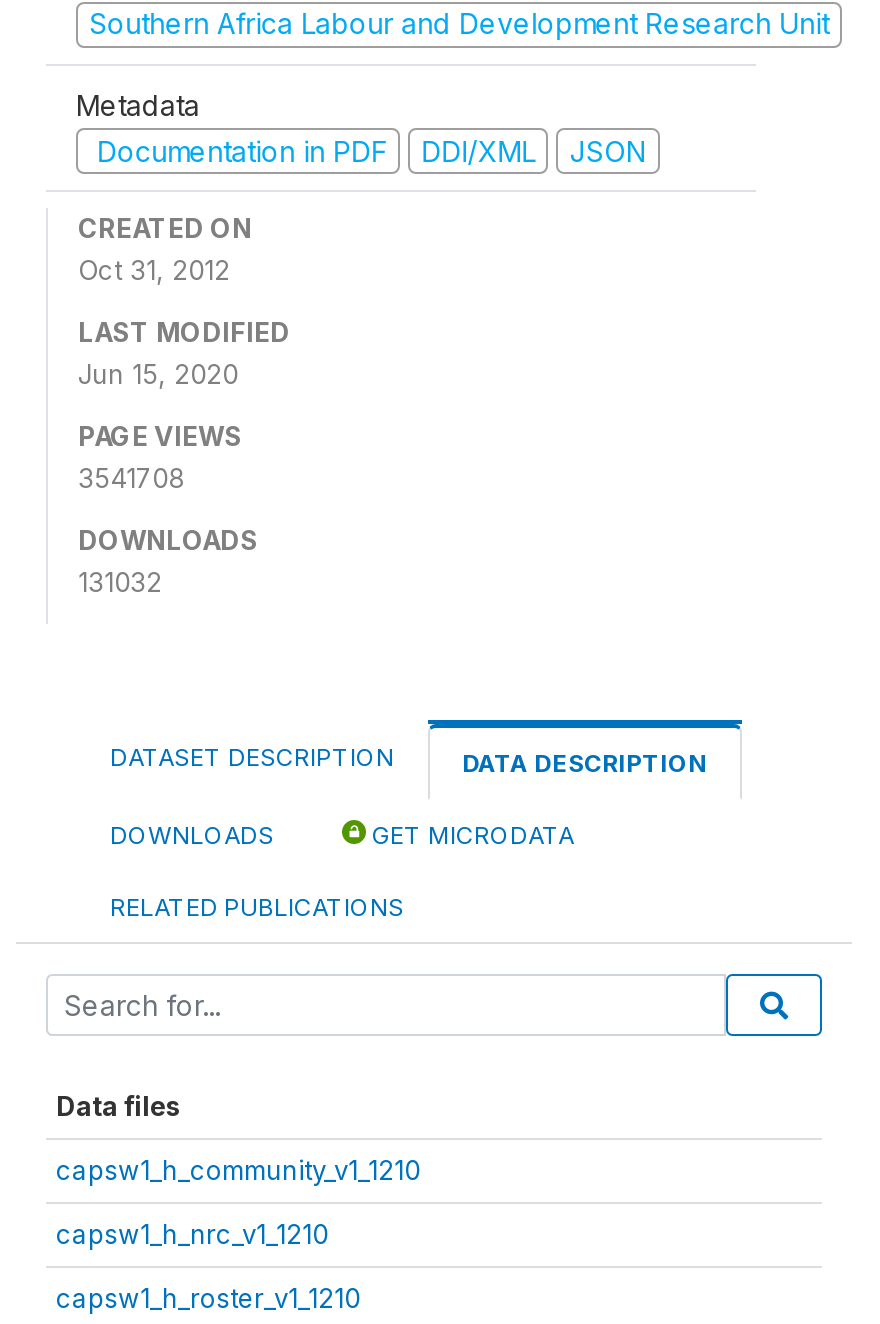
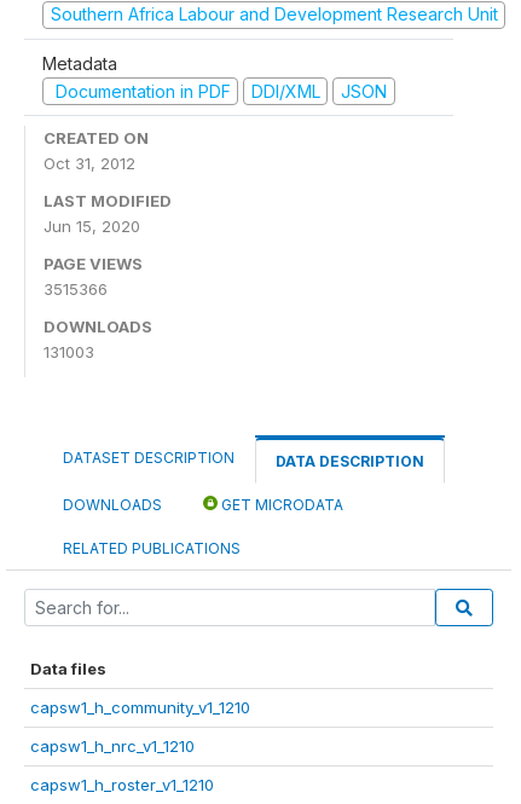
[78,462,184,494] 3541708 -> [44,279,108,299] 3515366
[78,566,162,598] 131032 -> [44,342,94,361] 131003

